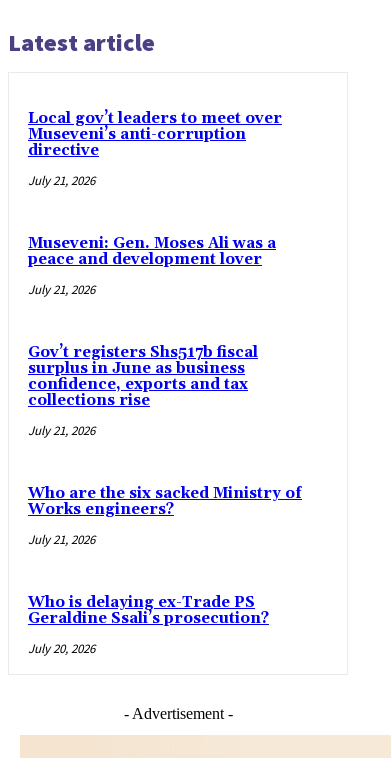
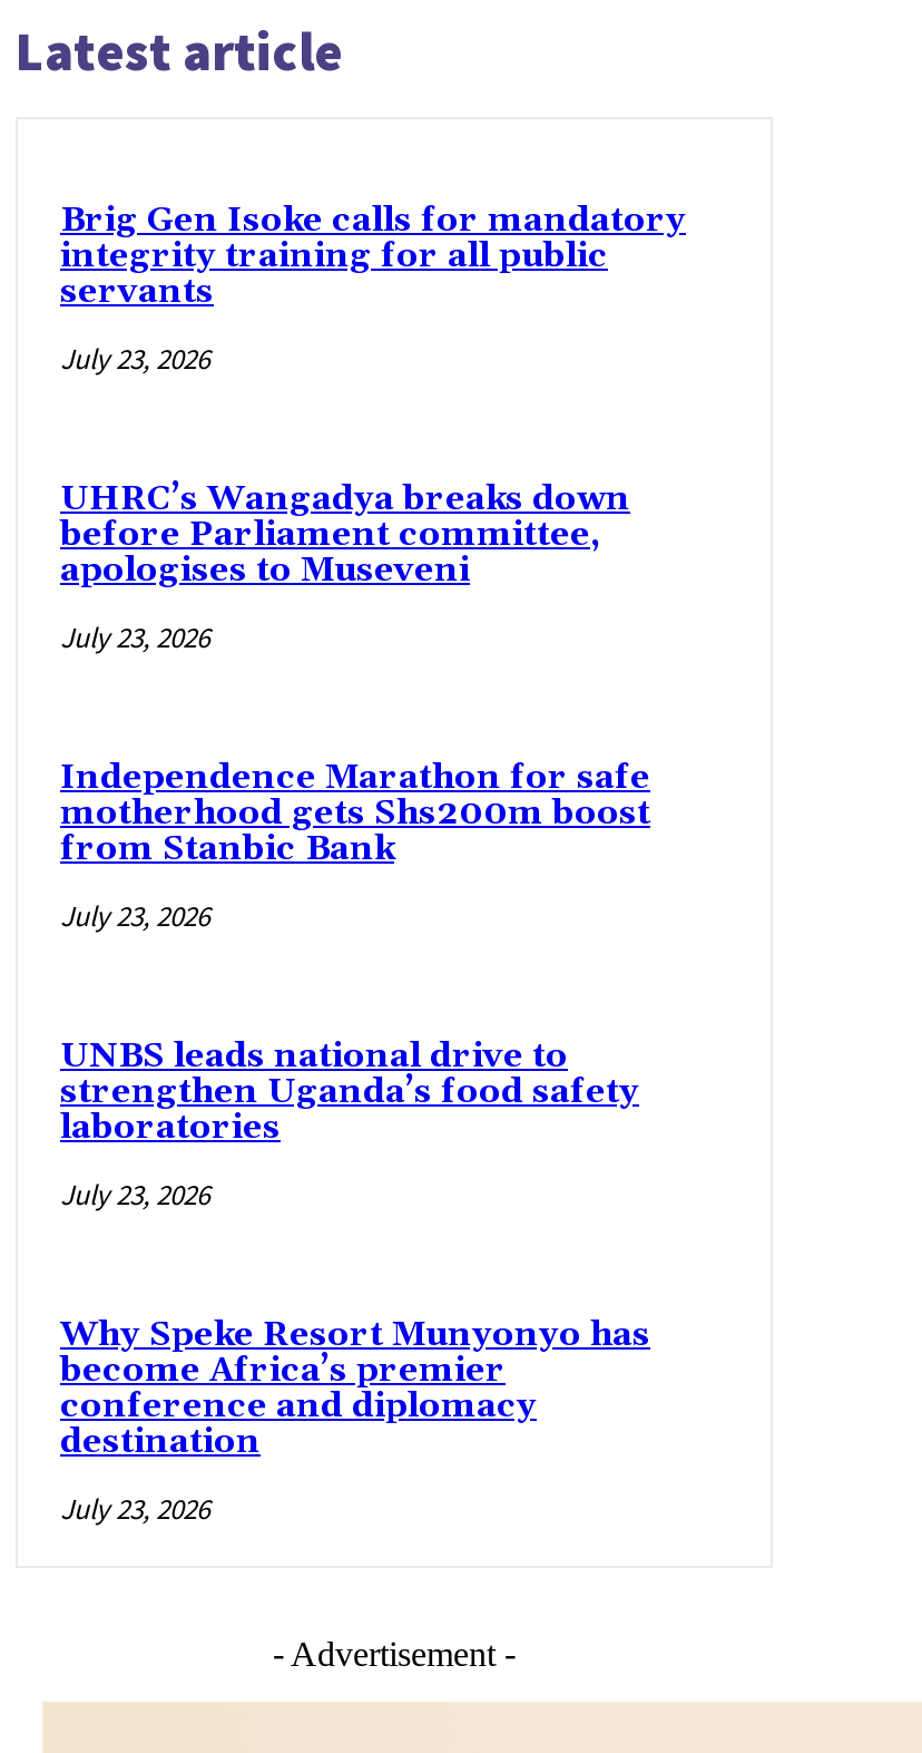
[28,109,282,160] Local gov’t leaders to meet over | Museveni’s anti-corruption | directive -> [60,200,686,313] Brig Gen Isoke calls for mandatory | integrity training for all public | servants
[28,172,95,189] July 21, 2026 -> [60,340,209,378] July 23, 2026
[28,234,276,269] Museveni: Gen. Moses Ali was a | peace and development lover -> [60,478,630,592] UHRC’s Wangadya breaks down | before Parliament committee, | apologises to Museveni
[28,281,95,298] July 21, 2026 -> [60,619,209,657] July 23, 2026
[28,343,258,410] Gov’t registers Shs517b fiscal | surplus in June as business | confidence, exports and tax | collections rise -> [60,757,650,871] Independence Marathon for safe | motherhood gets Shs200m boost | from Stanbic Bank
[28,422,95,439] July 21, 2026 -> [60,897,209,935] July 23, 2026
[28,484,302,519] Who are the six sacked Ministry of | Works engineers? -> [60,1036,639,1149] UNBS leads national drive to | strengthen Uganda’s food safety | laboratories
[28,531,95,548] July 21, 2026 -> [60,1176,209,1214] July 23, 2026
[28,593,269,628] Who is delaying ex-Trade PS | Geraldine Ssali’s prosecution? -> [60,1314,650,1463] Why Speke Resort Munyonyo has | become Africa’s premier | conference and diplomacy | destination
[28,640,95,657] July 20, 2026 -> [60,1490,209,1528] July 23, 2026

